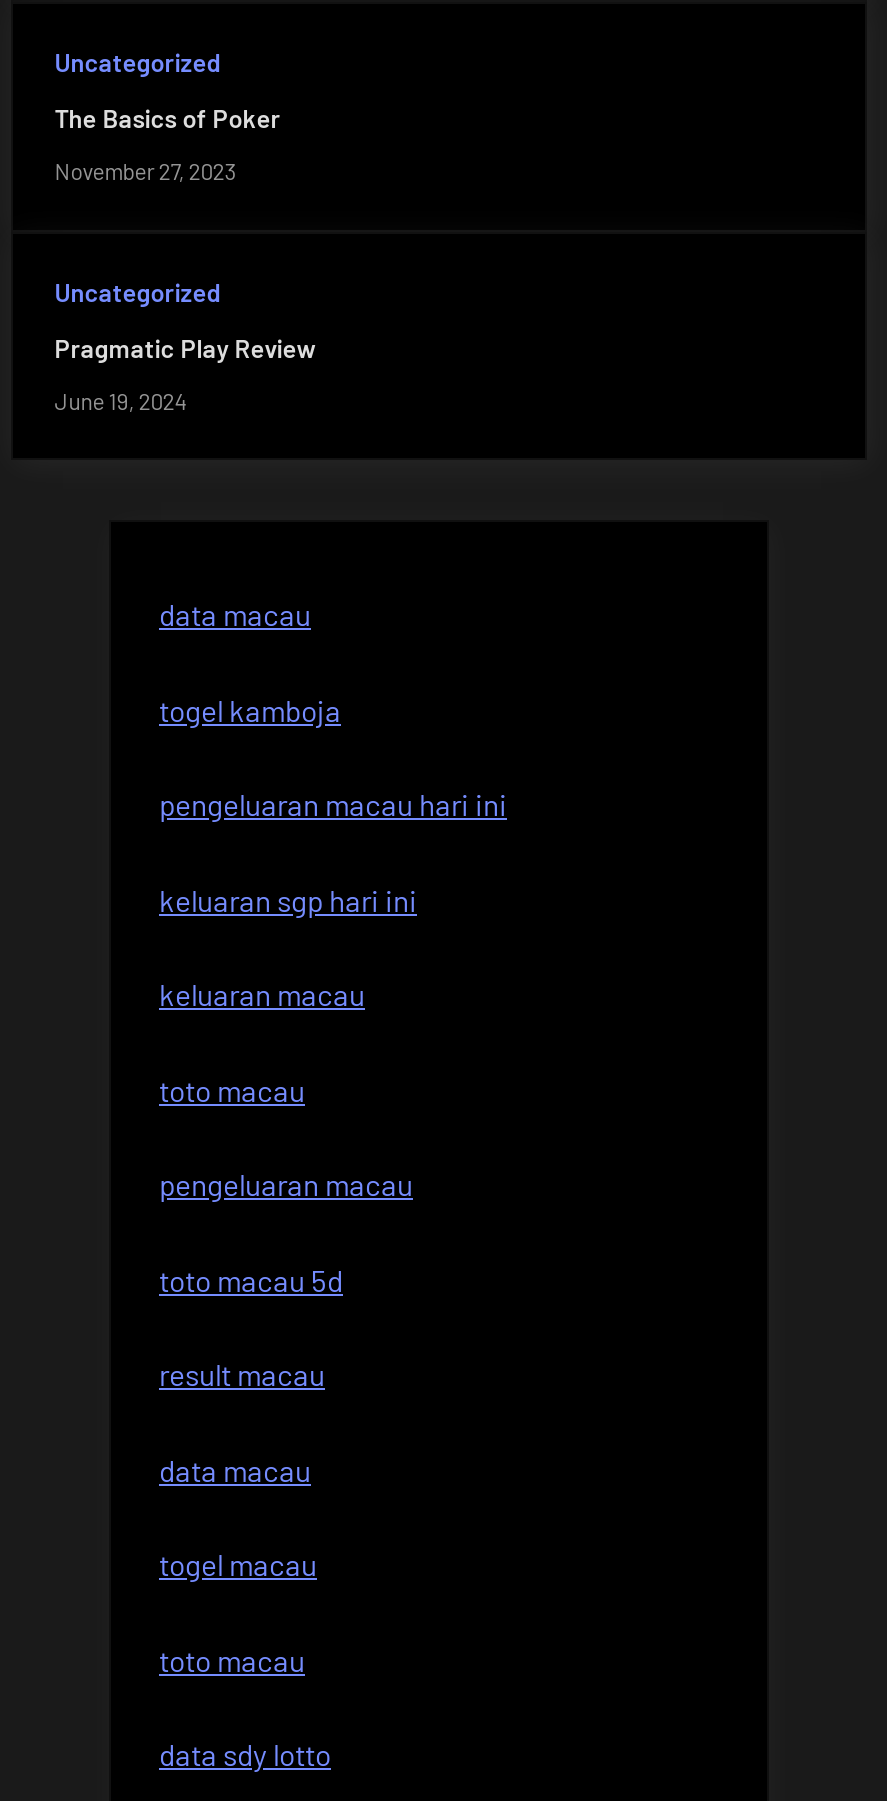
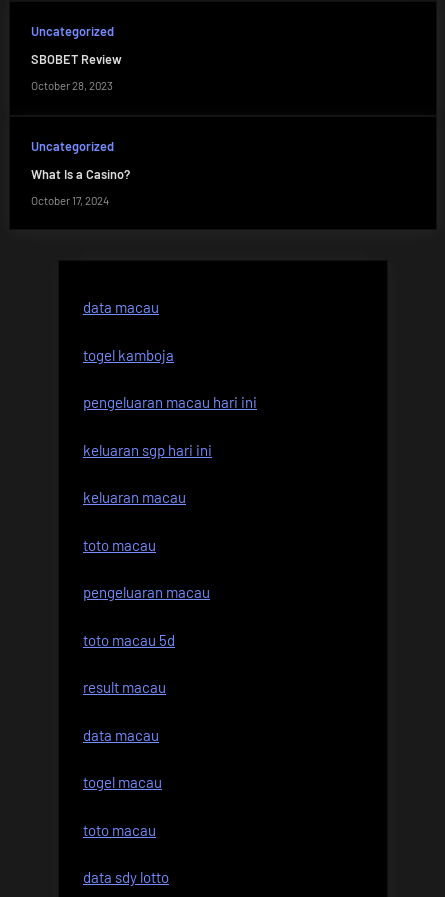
[55,102,281,134] The Basics of Poker -> [31,51,122,67] SBOBET Review
[55,159,237,185] November 27, 2023 -> [31,79,113,92] October 28, 2023
[55,332,317,364] Pragmatic Play Review -> [31,166,130,182] What Is a Casino?
[55,389,187,415] June 19, 2024 -> [31,194,109,207] October 17, 2024

